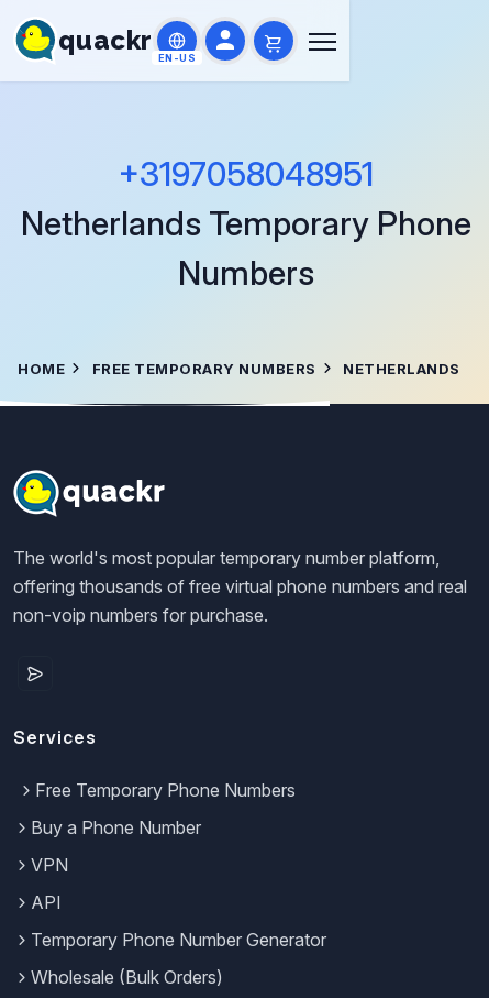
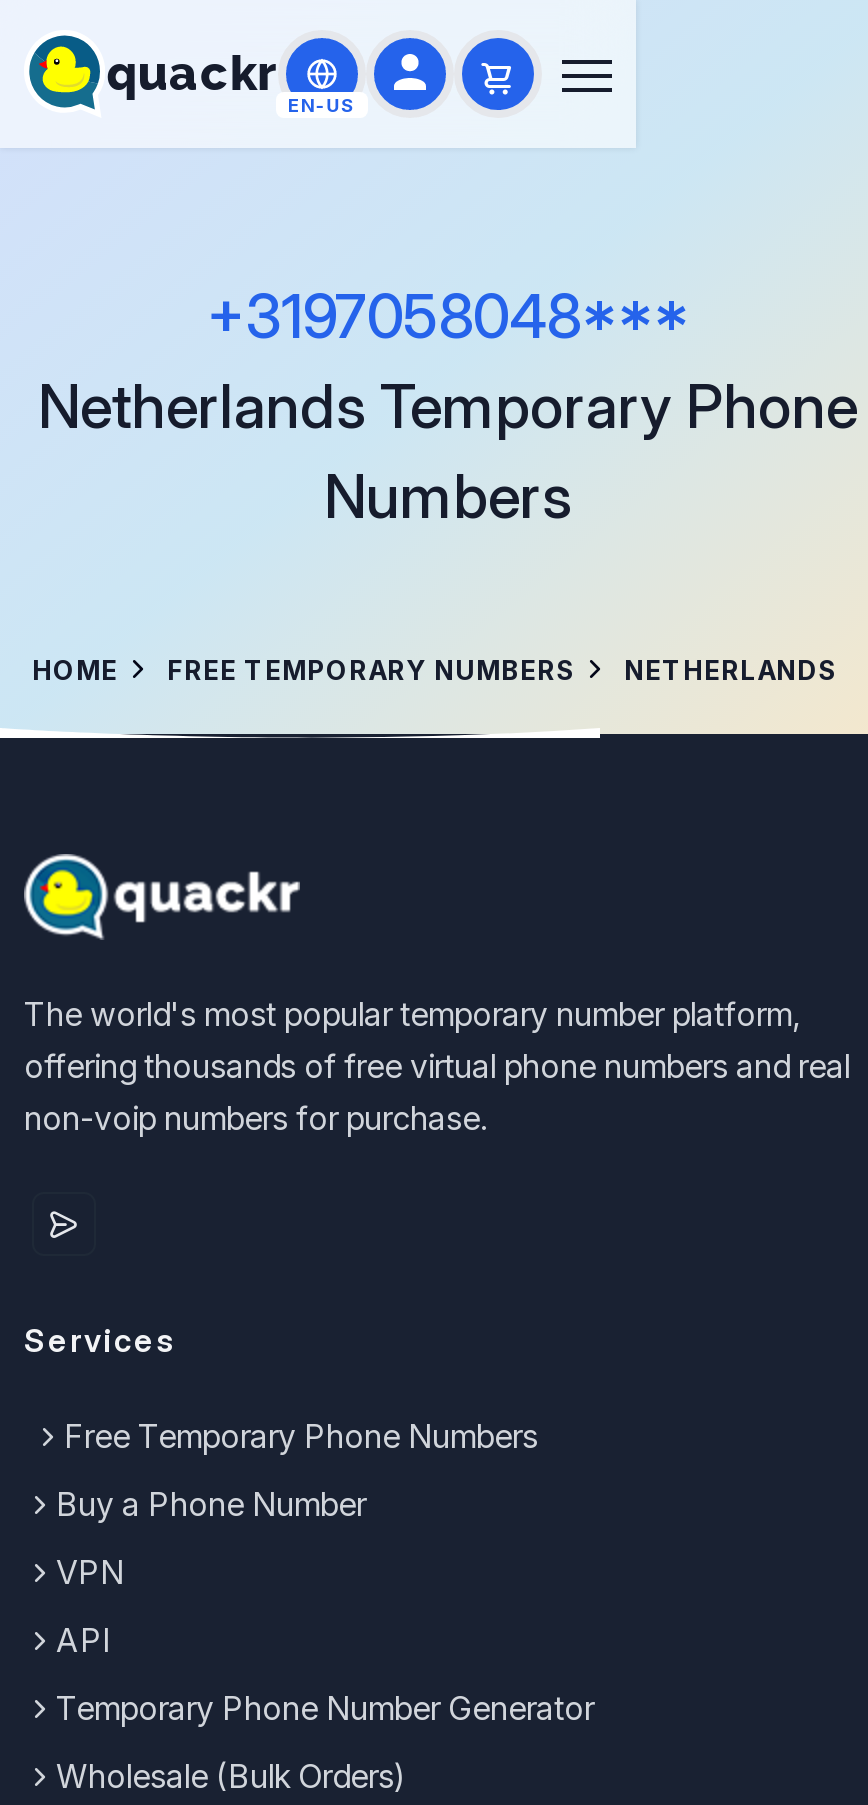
[119,154,374,194] +3197058048951 -> [207,280,689,352] +3197058048***

